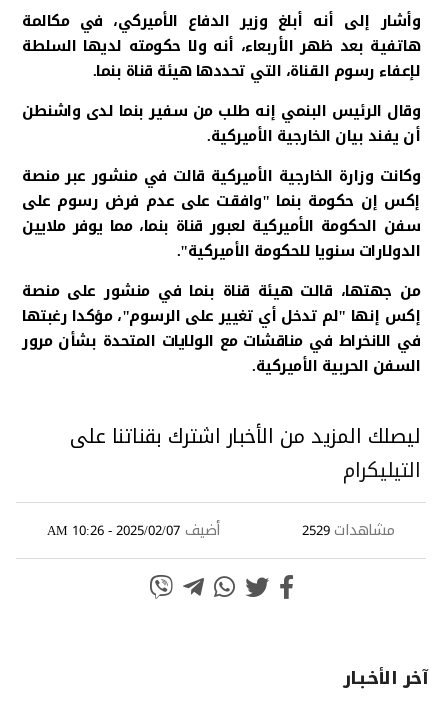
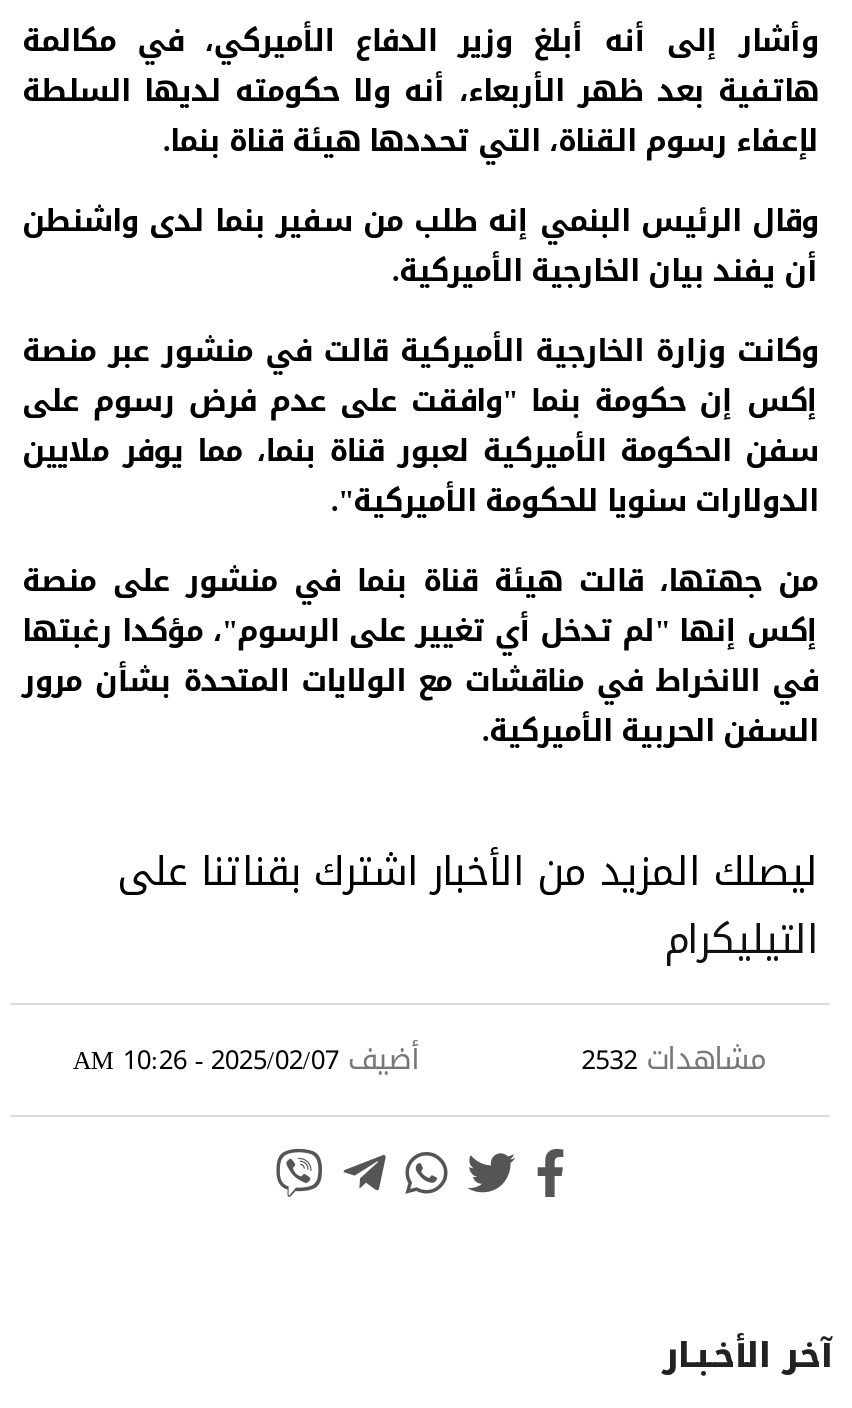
[302,516,395,544] مشاهدات 2529 -> [581,1031,767,1087] مشاهدات 2532

